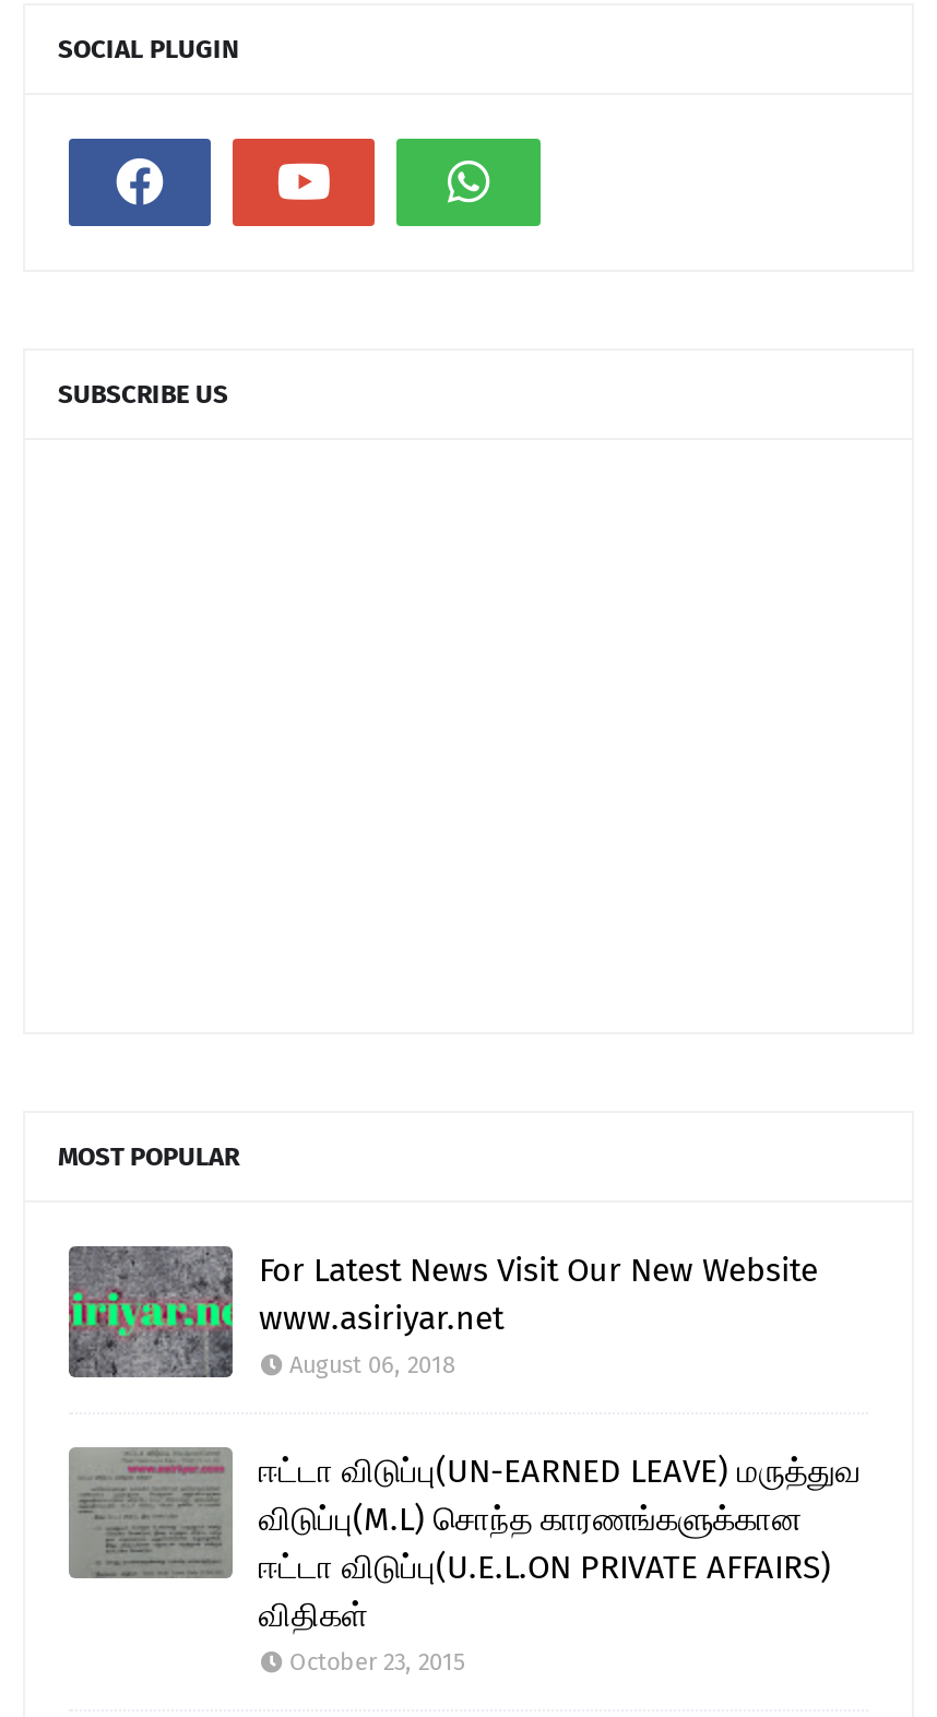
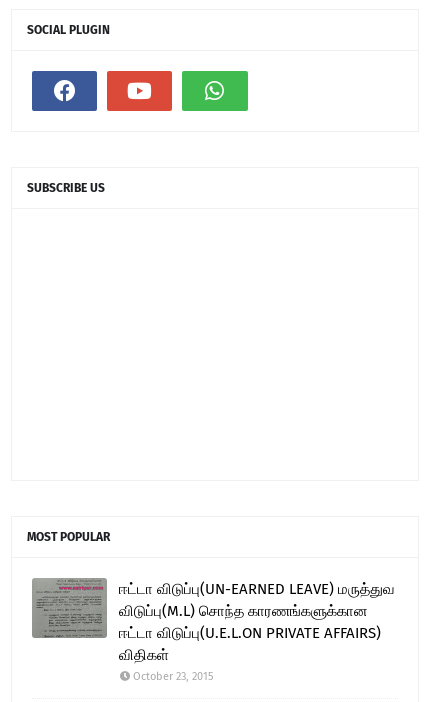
[67,1246,818,1379] [image] | For Latest News Visit Our New Website | www.asiriyar.net | August 06, 2018 -> none

